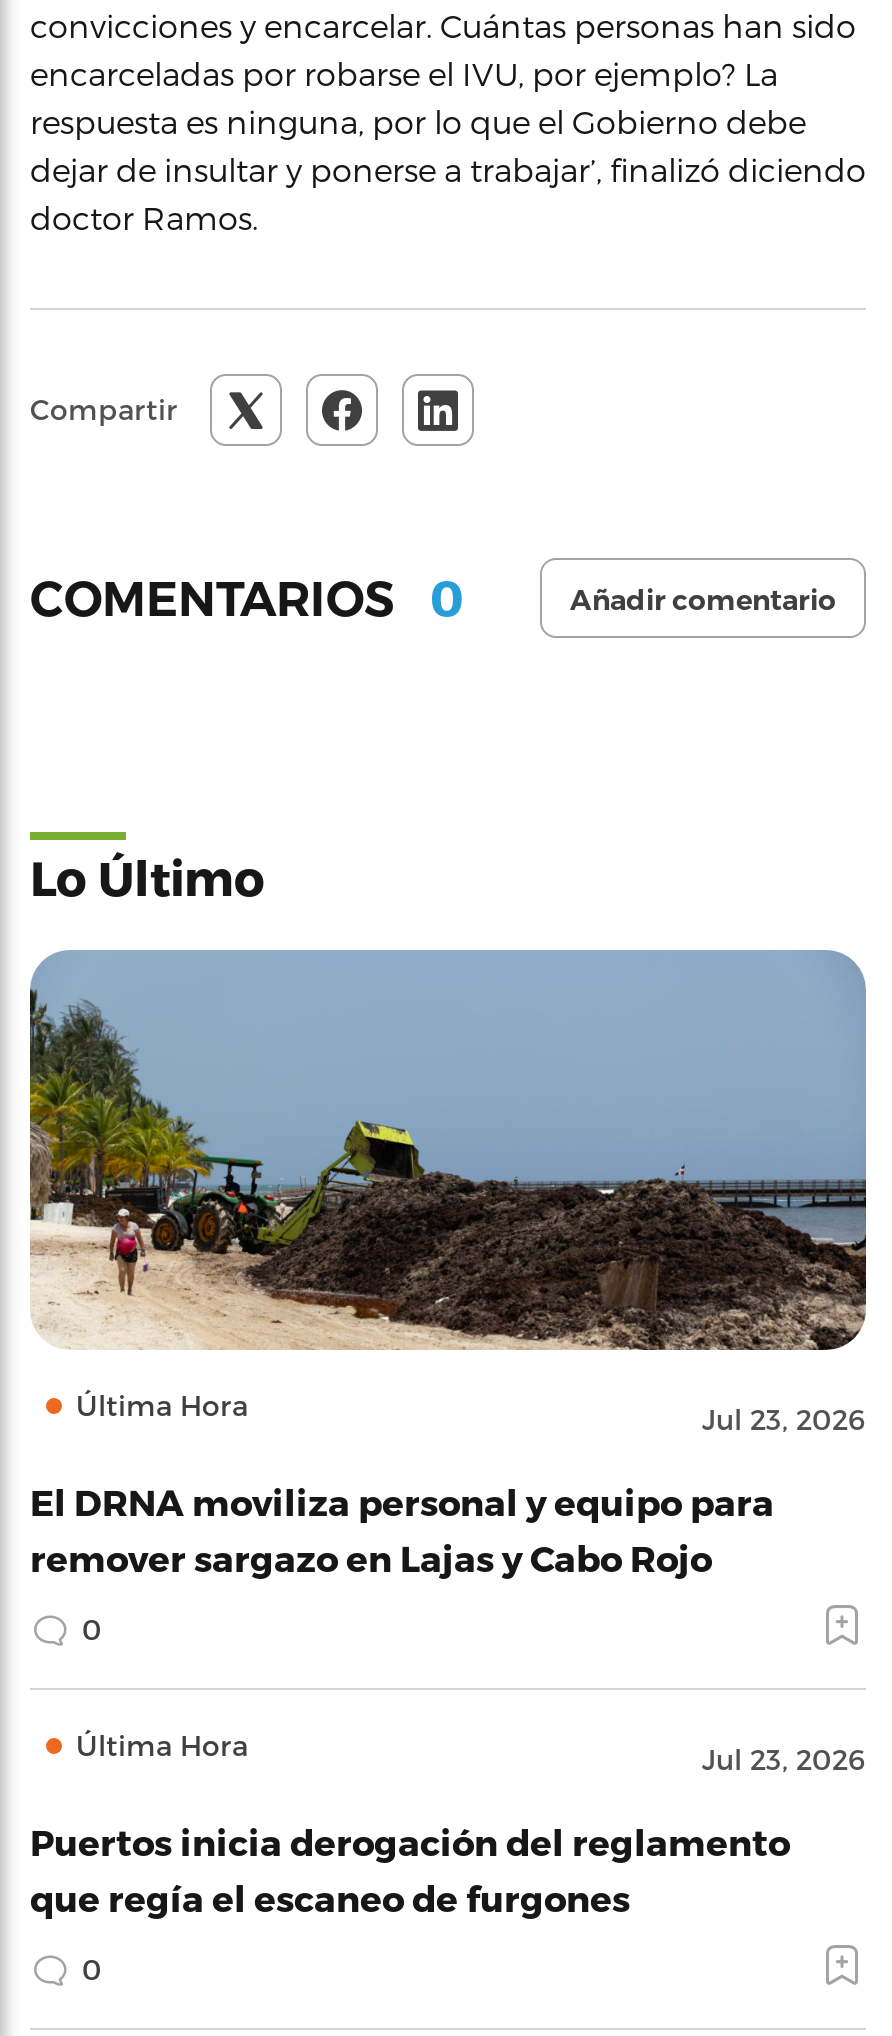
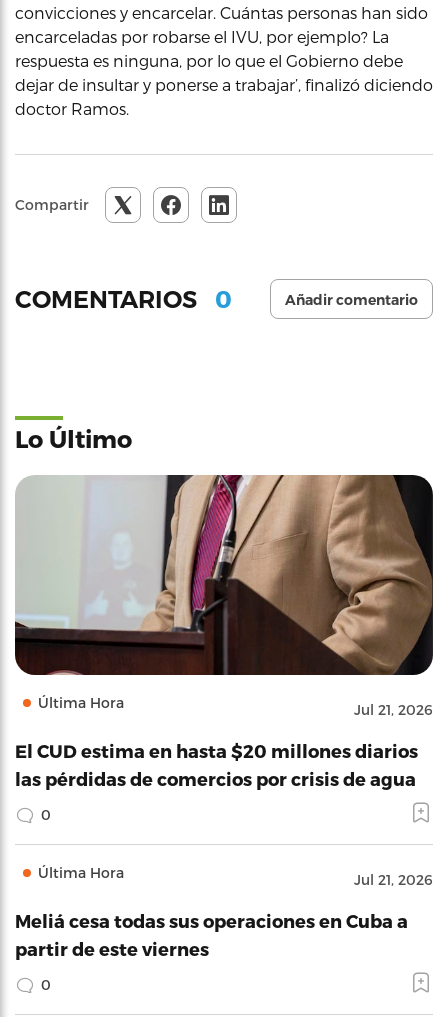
[28,950,868,1436] [image] | Jul 23, 2026 -> [14,474,434,718] [image] | Jul 21, 2026
[30,1480,774,1578] El DRNA moviliza personal y equipo para | remover sargazo en Lajas y Cabo Rojo -> [15,740,418,789] El CUD estima en hasta $20 millones diarios | las pérdidas de comercios por crisis de agua
[702,1742,866,1776] Jul 23, 2026 -> [354,871,433,888] Jul 21, 2026
[30,1820,790,1918] Puertos inicia derogación del reglamento | que regía el escaneo de furgones -> [15,910,408,959] Meliá cesa todas sus operaciones en Cuba a | partir de este viernes

